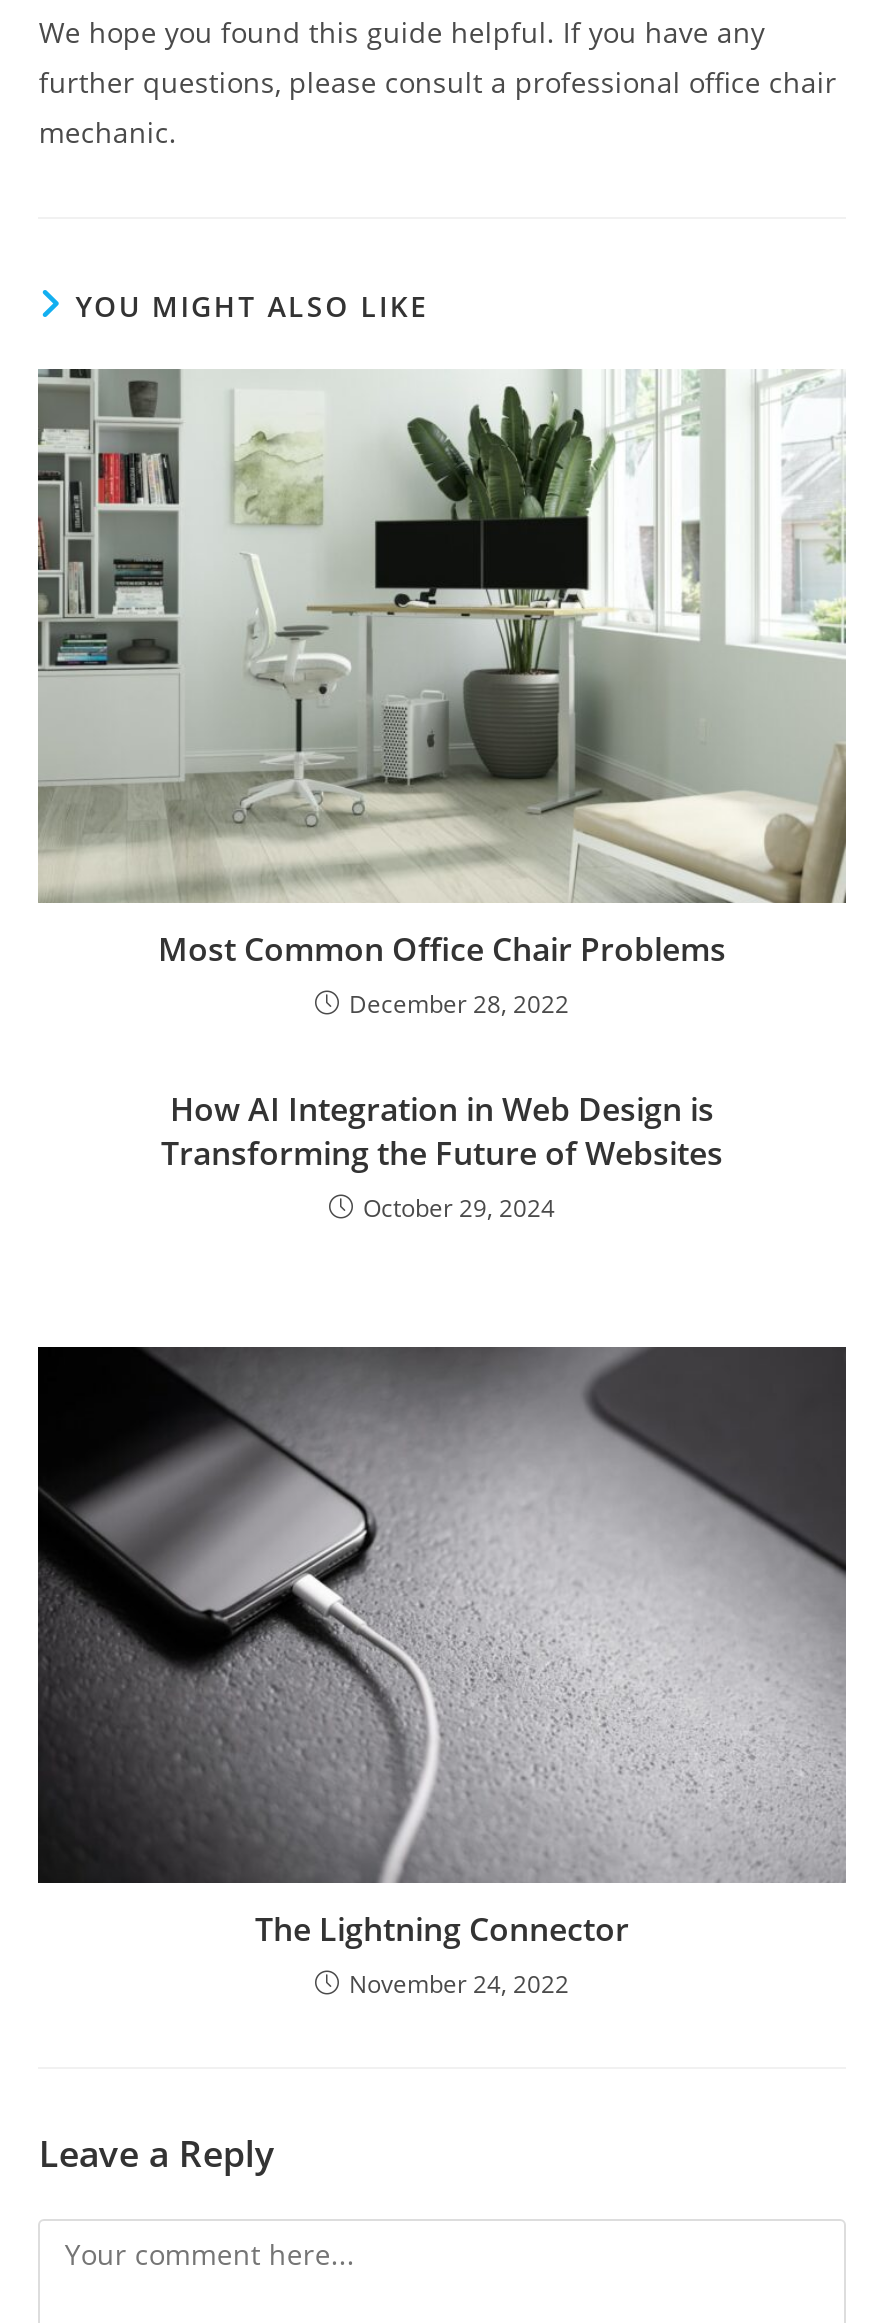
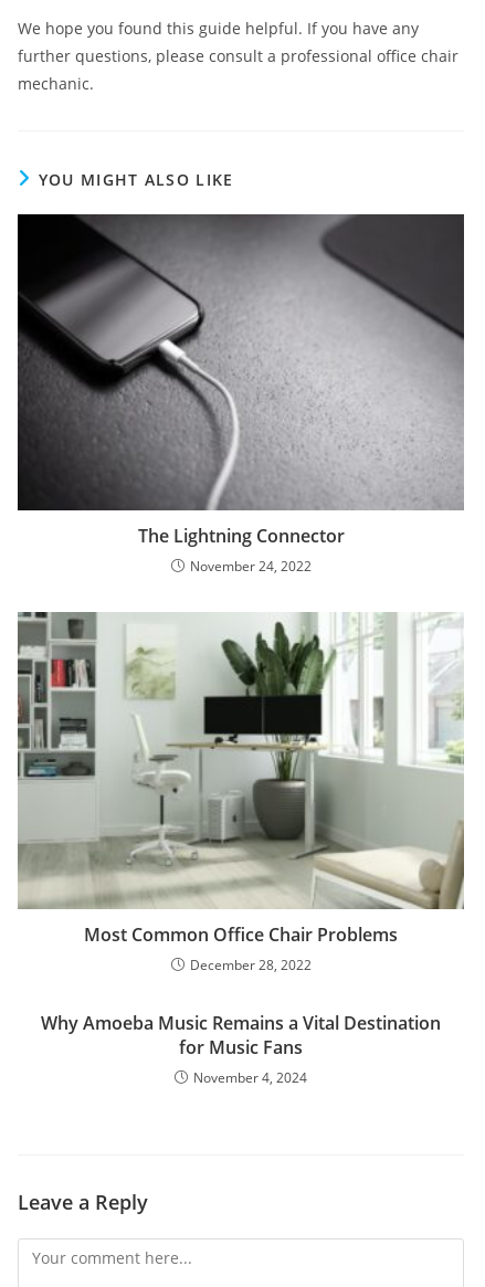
moved [36,367,846,1022] -> [17,611,464,975]: [image] | Most Common Office Chair Problems | December 28, 2022
[161,1088,723,1226] How AI Integration in Web Design is | Transforming the Future of Websites | October 29, 2024 -> none
moved [38,1351,846,2001] -> [18,217,464,576]: [image] | The Lightning Connector | November 24, 2022
none -> [41,1011,441,1087] Why Amoeba Music Remains a Vital Destination | for Music Fans | November 4, 2024

